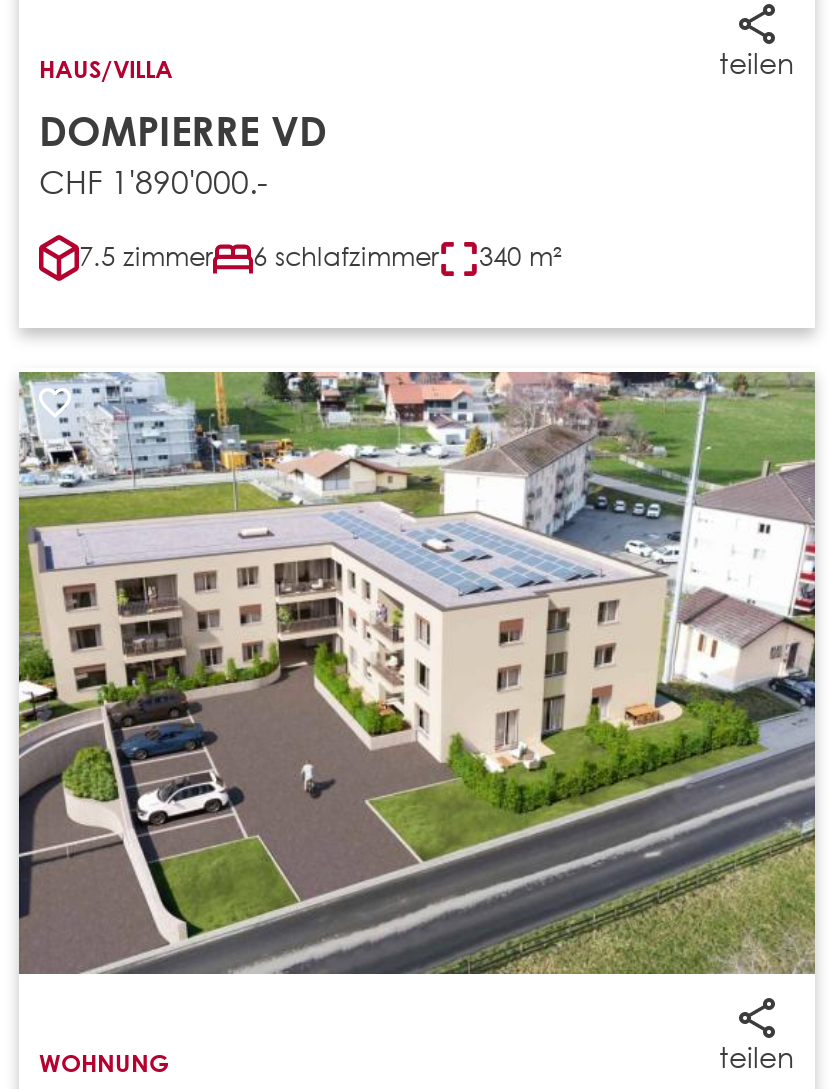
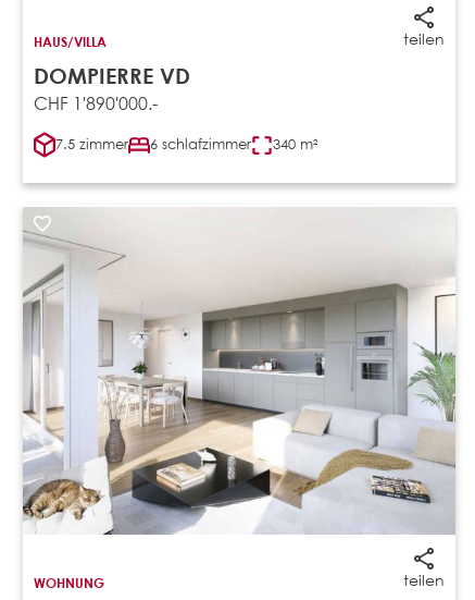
[17,370,817,976] [image] -> [22,207,457,535] [image]

